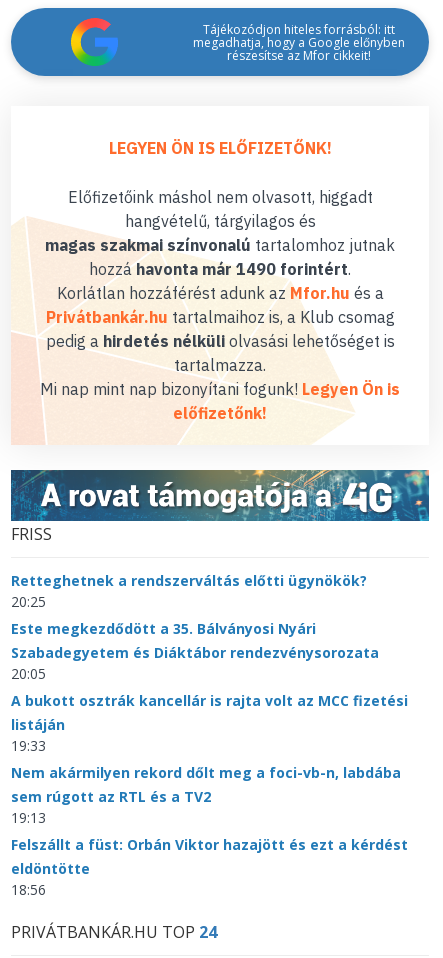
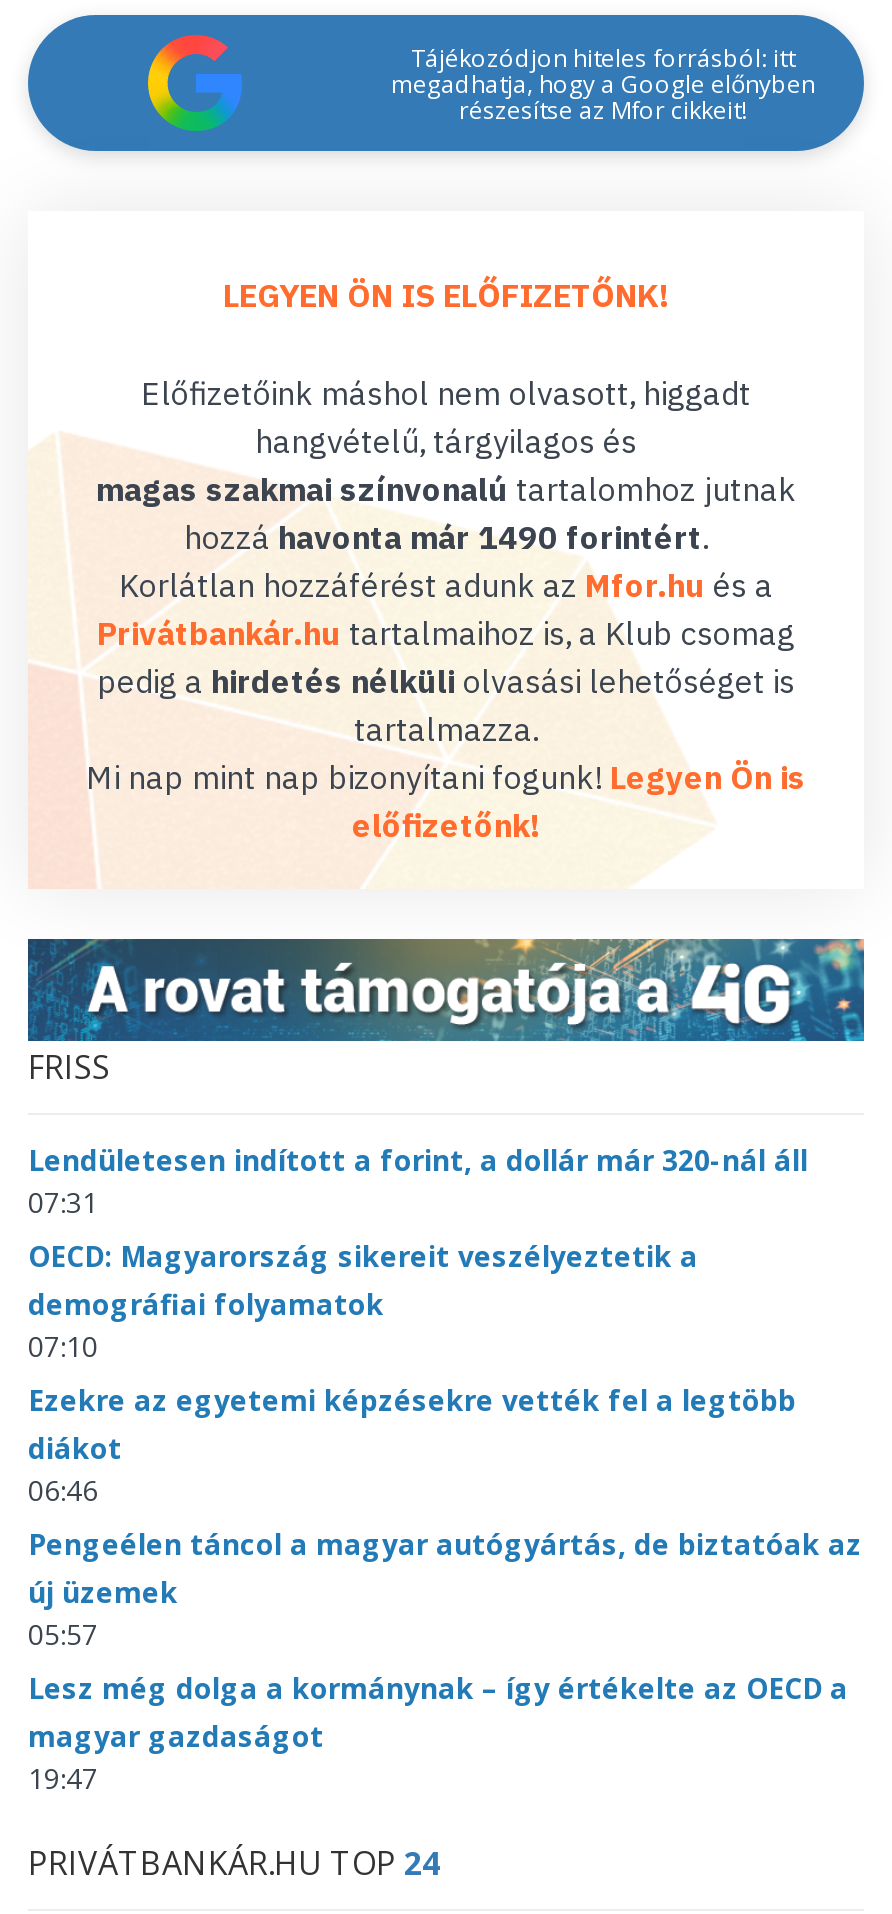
[11,571,408,899] Retteghetnek a rendszerváltás előtti ügynökök? | 20:25 | Este megkezdődött a 35. Bálványosi Nyári | Szabadegyetem és Diáktábor rendezvénysorozata | 20:05 | A bukott osztrák kancellár is rajta volt az MCC fizetési | listáján | 19:33 | Nem akármilyen rekord dőlt meg a foci-vb-n, labdába | sem rúgott az RTL és a TV2 | 19:13 | Felszállt a füst: Orbán Viktor hazajött és ezt a kérdést | eldöntötte | 18:56 -> [28,1142,862,1798] Lendületesen indított a forint, a dollár már 320-nál áll | 07:31 | OECD: Magyarország sikereit veszélyeztetik a | demográfiai folyamatok | 07:10 | Ezekre az egyetemi képzésekre vették fel a legtöbb | diákot | 06:46 | Pengeélen táncol a magyar autógyártás, de biztatóak az | új üzemek | 05:57 | Lesz még dolga a kormánynak – így értékelte az OECD a | magyar gazdaságot | 19:47

